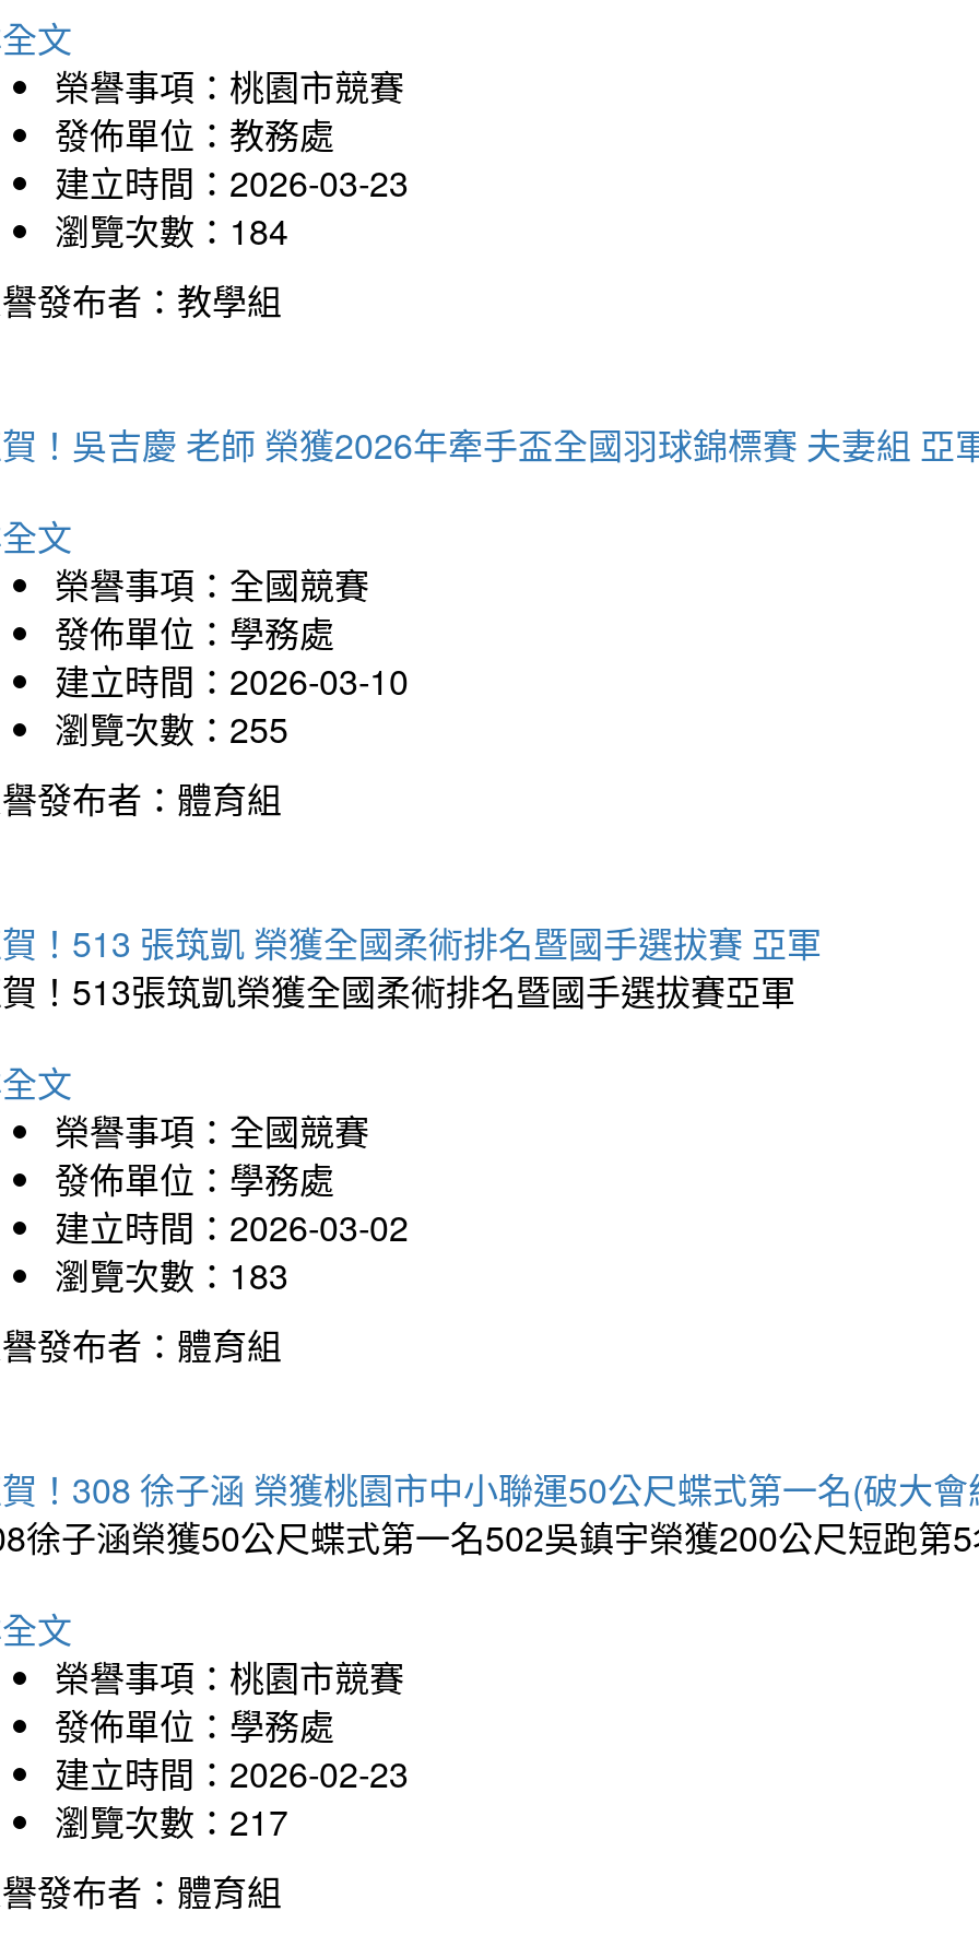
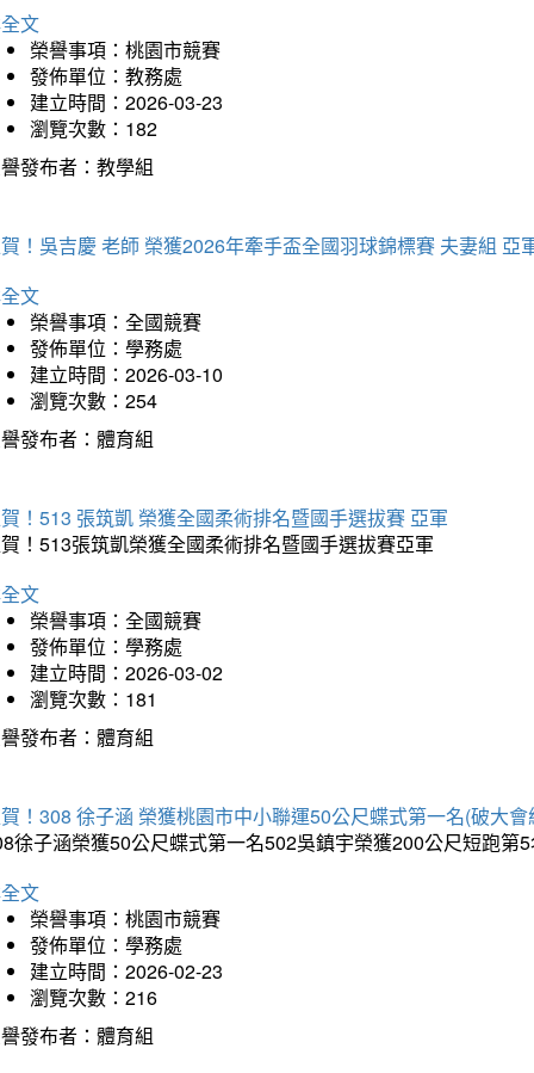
[55,205,288,256] 瀏覽次數：184 -> [30,115,157,142] 瀏覽次數：182
[55,704,288,754] 瀏覽次數：255 -> [30,387,157,414] 瀏覽次數：254
[55,1250,288,1300] 瀏覽次數：183 -> [30,685,157,713] 瀏覽次數：181
[55,1796,288,1847] 瀏覽次數：217 -> [30,983,157,1011] 瀏覽次數：216

